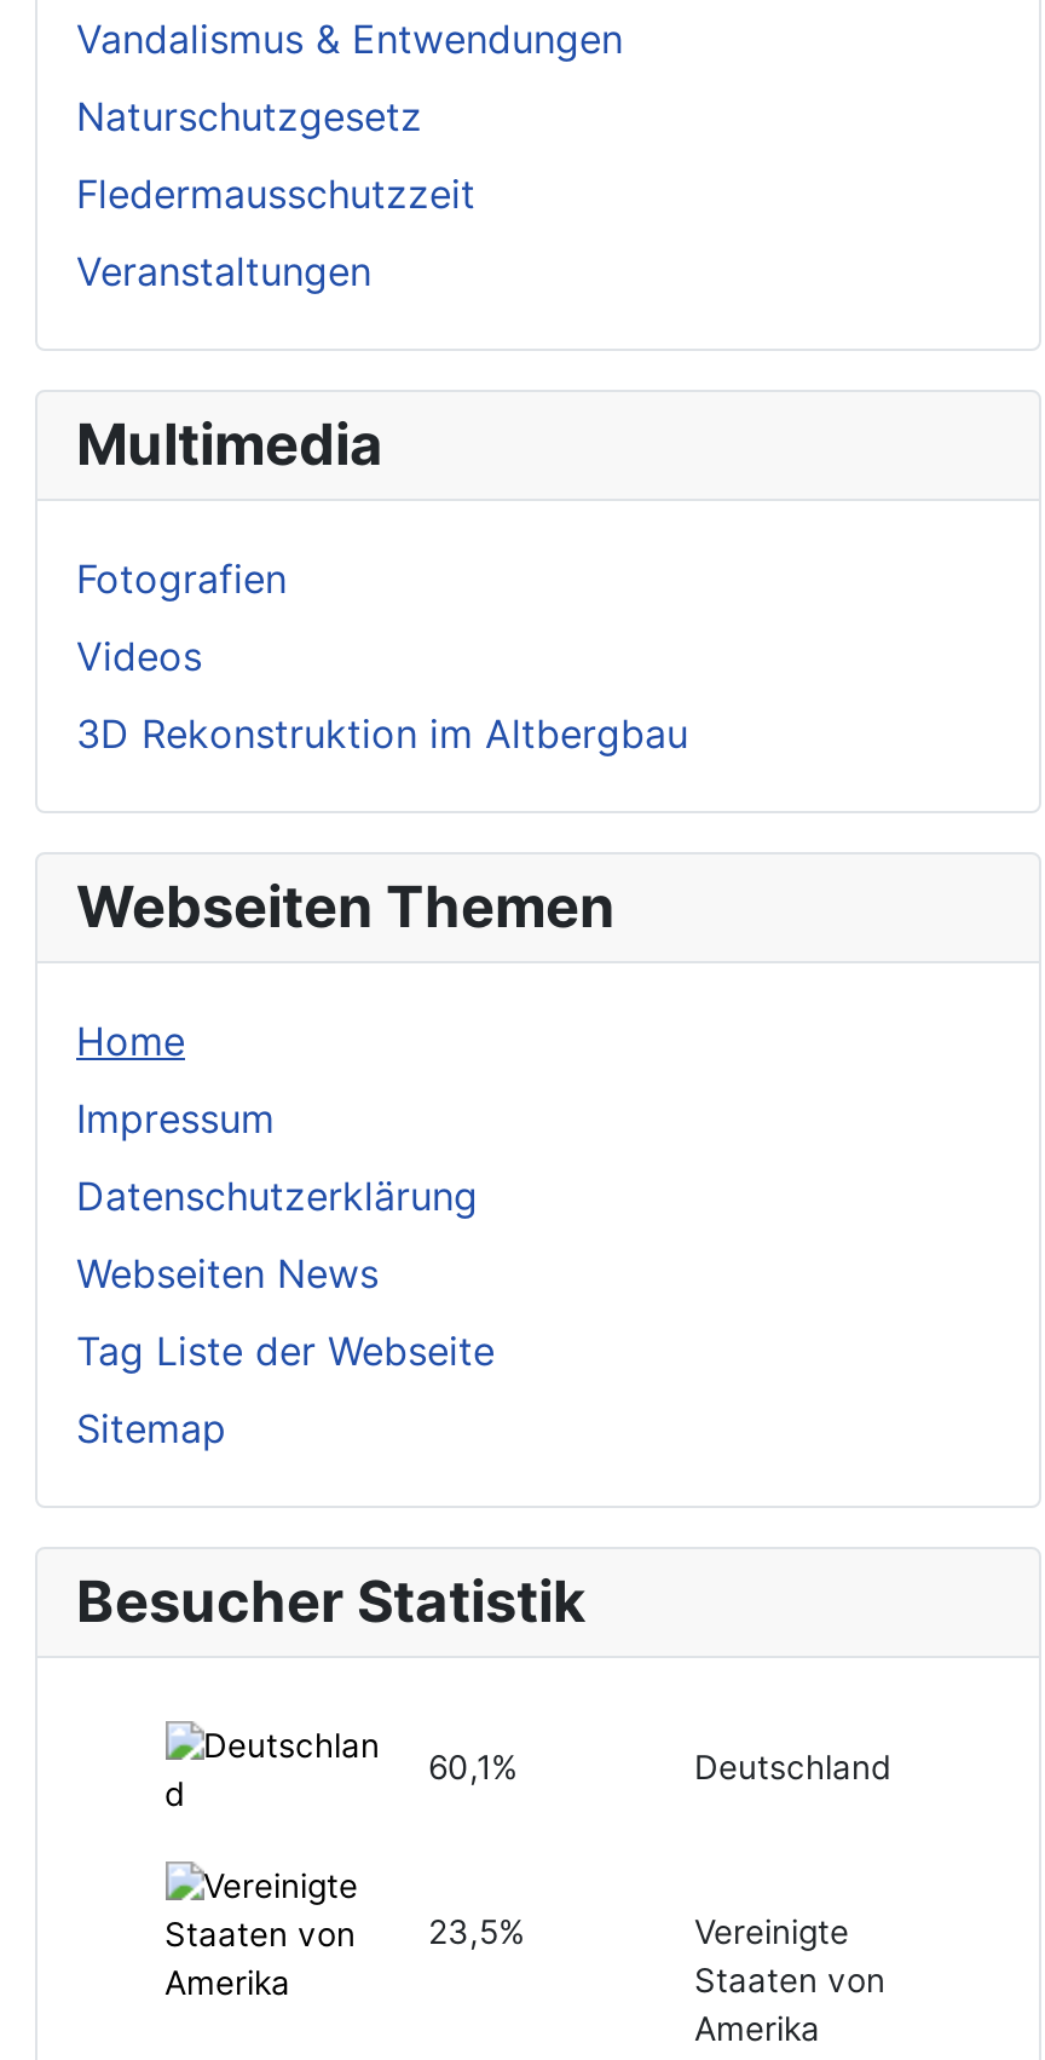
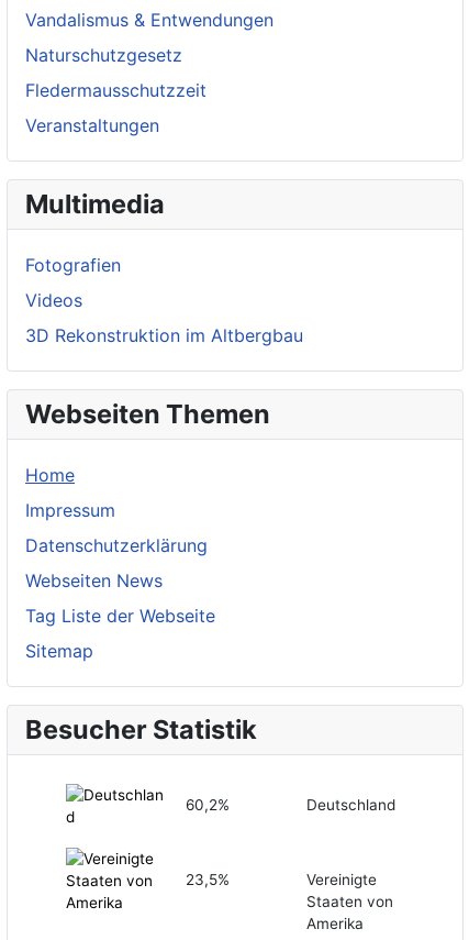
[428,1748,518,1787] 60,1% -> [185,796,229,814] 60,2%

